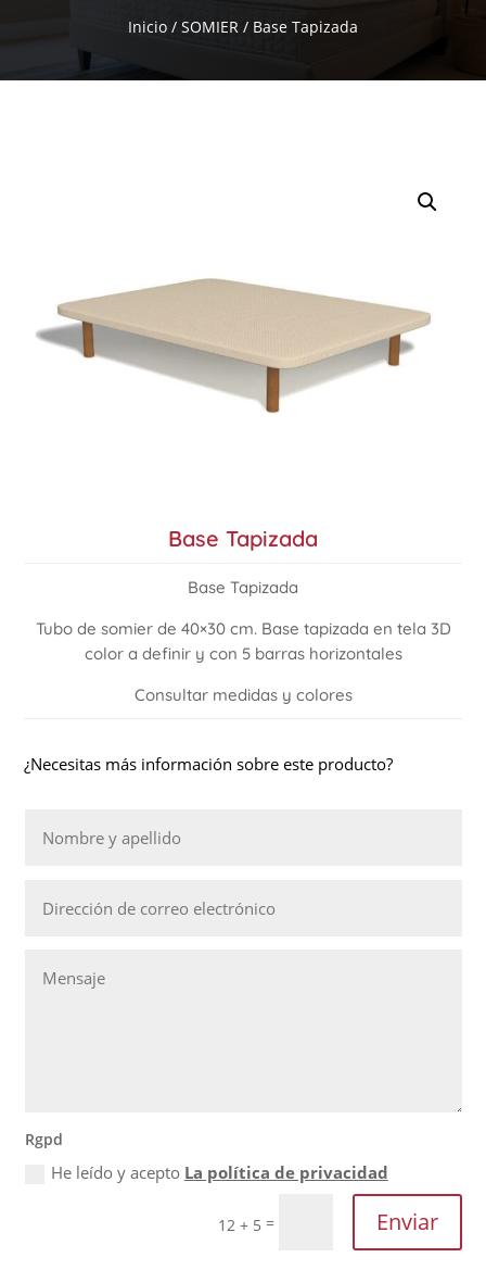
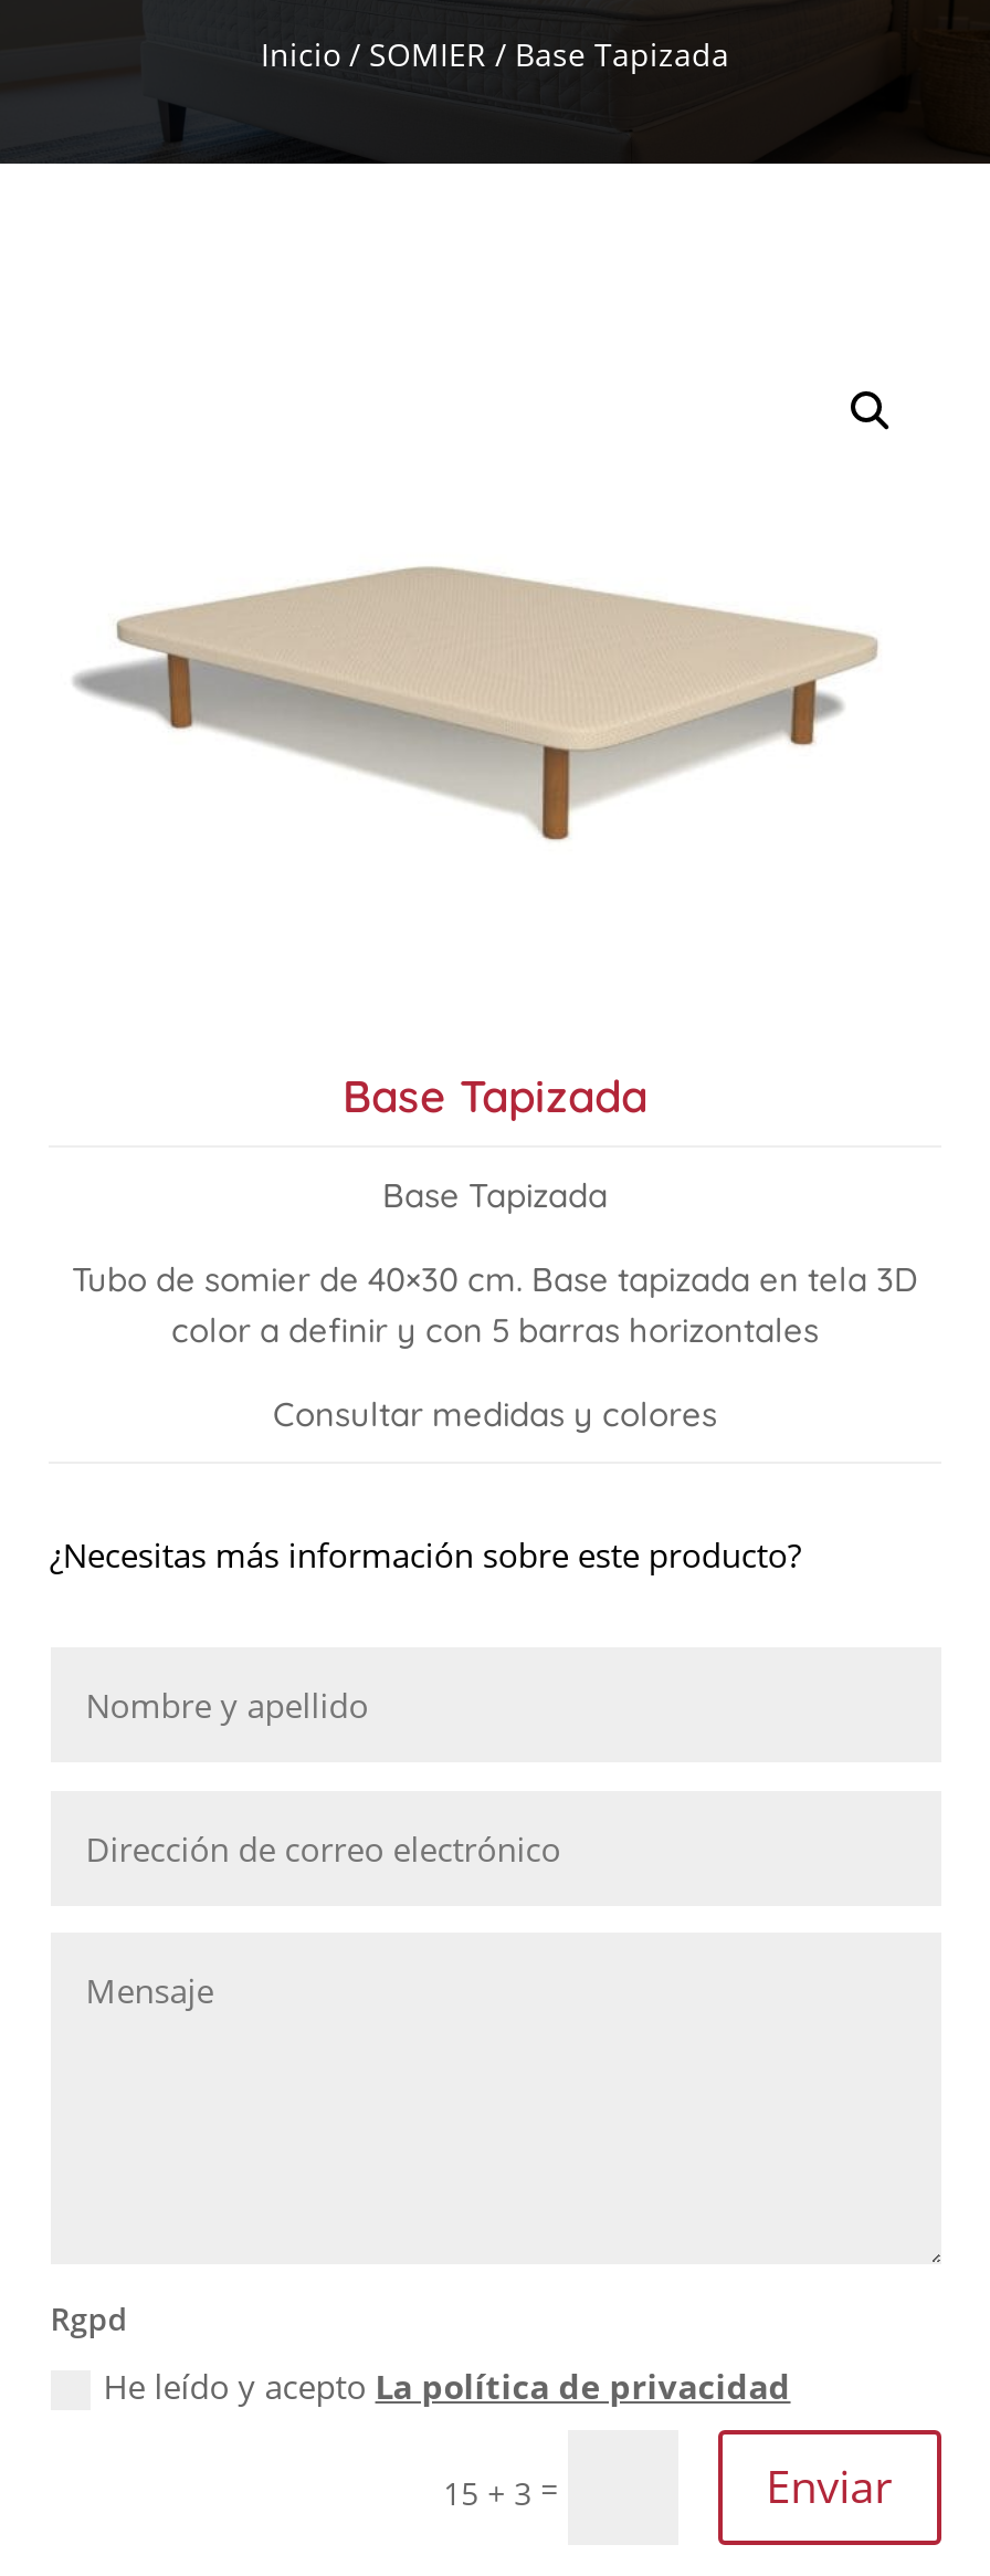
[218,1212,278,1235] 12 + 5 = -> [443,2467,567,2513] 15 + 3 =

